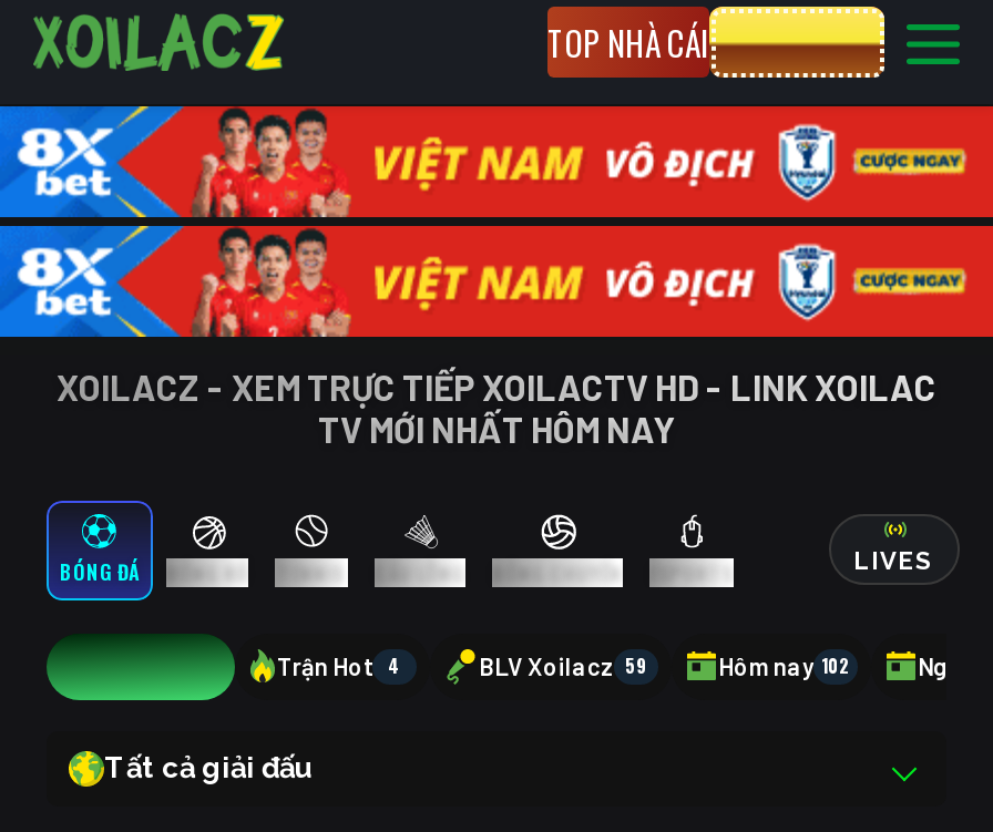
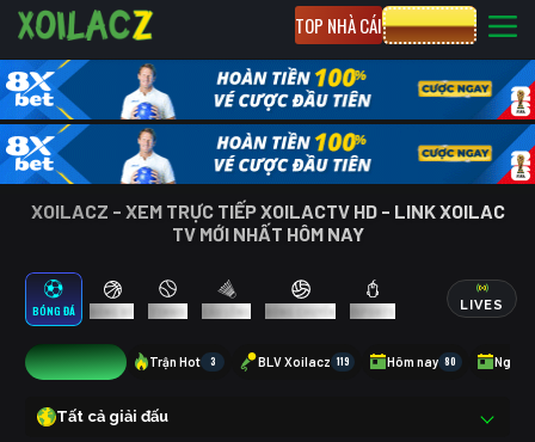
[11,104,986,339] [image] -> [5,59,531,185] [image]
[277,650,850,679] Trận Hot 4 | BLV Xoilacz 59 | Hôm nay 102 -> [149,353,456,369] Trận Hot | 3 | BLV Xoilacz 119 | Hôm nay 80

